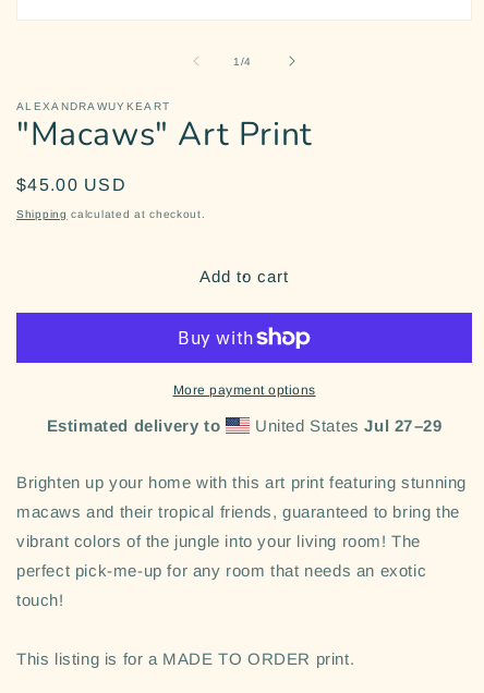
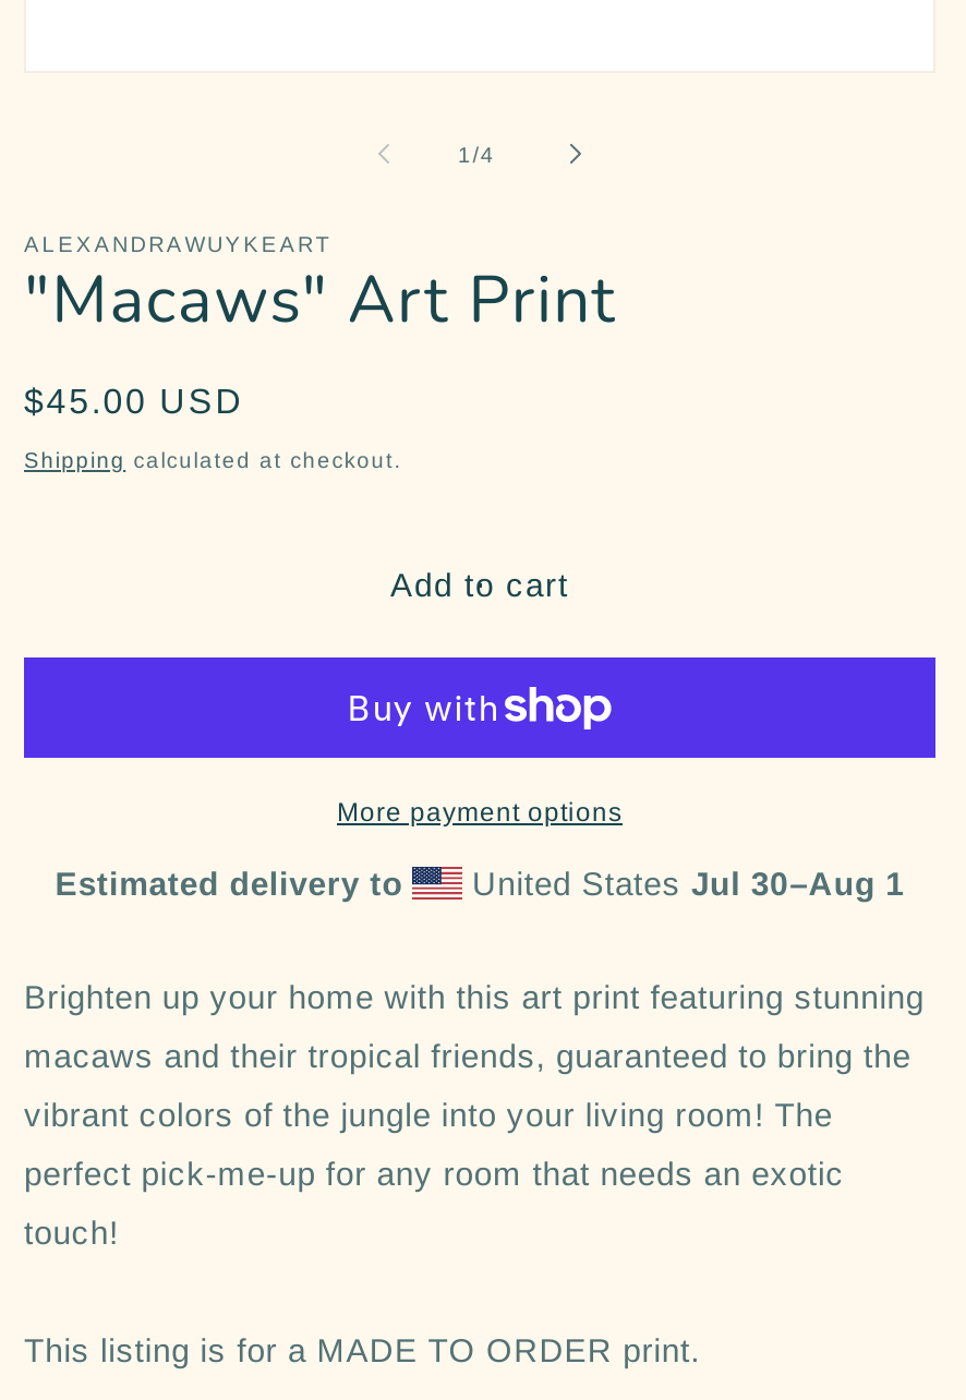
[250,416,442,435] United States Jul 27–29 -> [462,865,905,902] United States Jul 30–Aug 1

